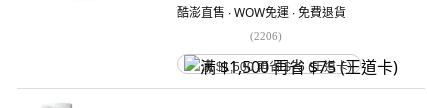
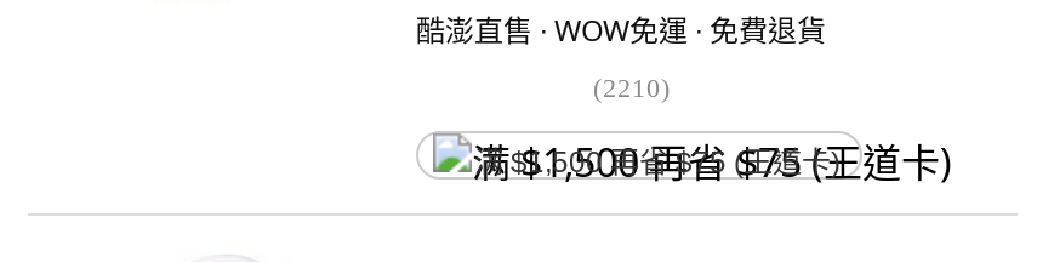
[250,29,282,41] (2206) -> [593,72,671,101] (2210)

